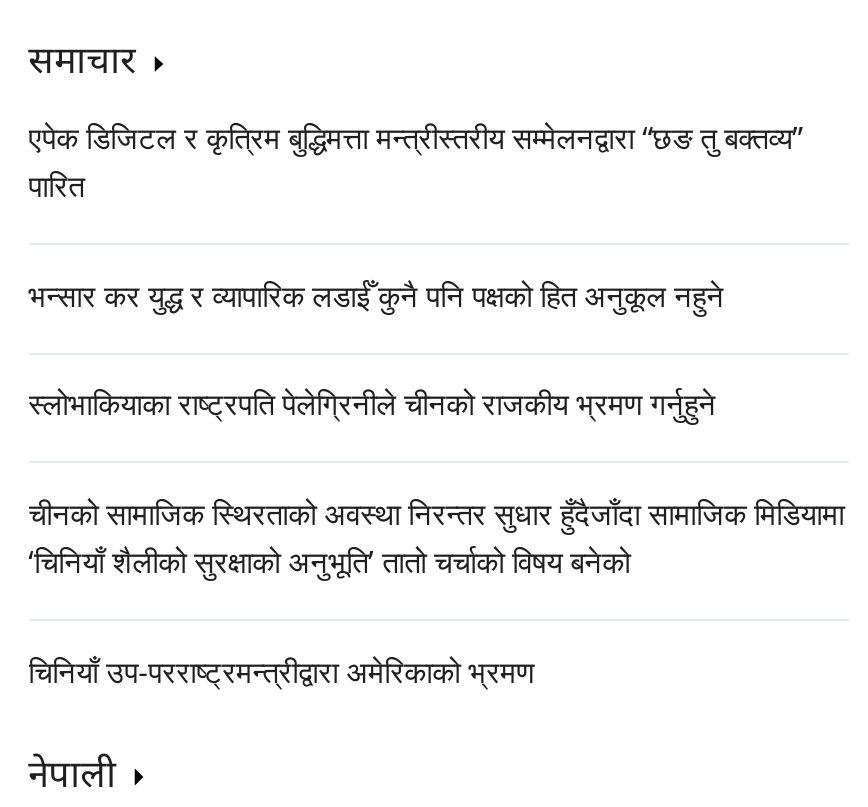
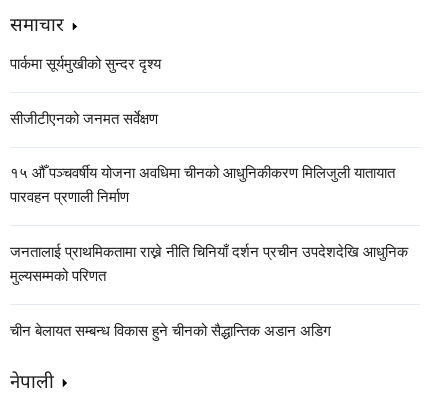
[28,119,802,209] एपेक डिजिटल र कृत्रिम बुद्धिमत्ता मन्त्रीस्तरीय सम्मेलनद्वारा “छङ तु बक्तव्य” | पारित -> [10,54,161,75] पार्कमा सूर्यमुखीको सुन्दर दृश्य
[28,276,724,318] भन्सार कर युद्ध र व्यापारिक लडाईँ कुनै पनि पक्षको हित अनुकूल नहुने -> [10,109,158,130] सीजीटीएनको जनमत सर्वेक्षण
[28,386,716,428] स्लोभाकियाका राष्ट्रपति पेलेग्रिनीले चीनको राजकीय भ्रमण गर्नुहुने -> [10,163,395,208] १५ औँ पञ्चवर्षीय योजना अवधिमा चीनको आधुनिकीकरण मिलिजुली यातायात | पारवहन प्रणाली निर्माण
[28,496,844,586] चीनको सामाजिक स्थिरताको अवस्था निरन्तर सुधार हुँदैजाँदा सामाजिक मिडियामा | ‘चिनियाँ शैलीको सुरक्षाको अनुभूति’ तातो चर्चाको विषय बनेको -> [10,242,408,287] जनतालाई प्राथमिकतामा राख्ने नीति चिनियाँ दर्शन प्रचीन उपदेशदेखि आधुनिक | मुल्यसम्मको परिणत
[28,653,534,695] चिनियाँ उप-परराष्ट्रमन्त्रीद्वारा अमेरिकाको भ्रमण -> [10,321,331,342] चीन बेलायत सम्बन्ध विकास हुने चीनको सैद्धान्तिक अडान अडिग

